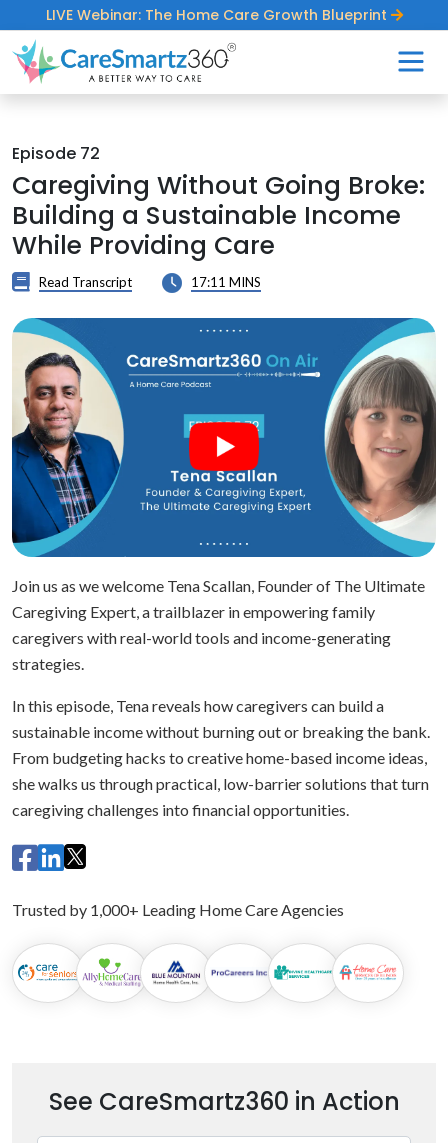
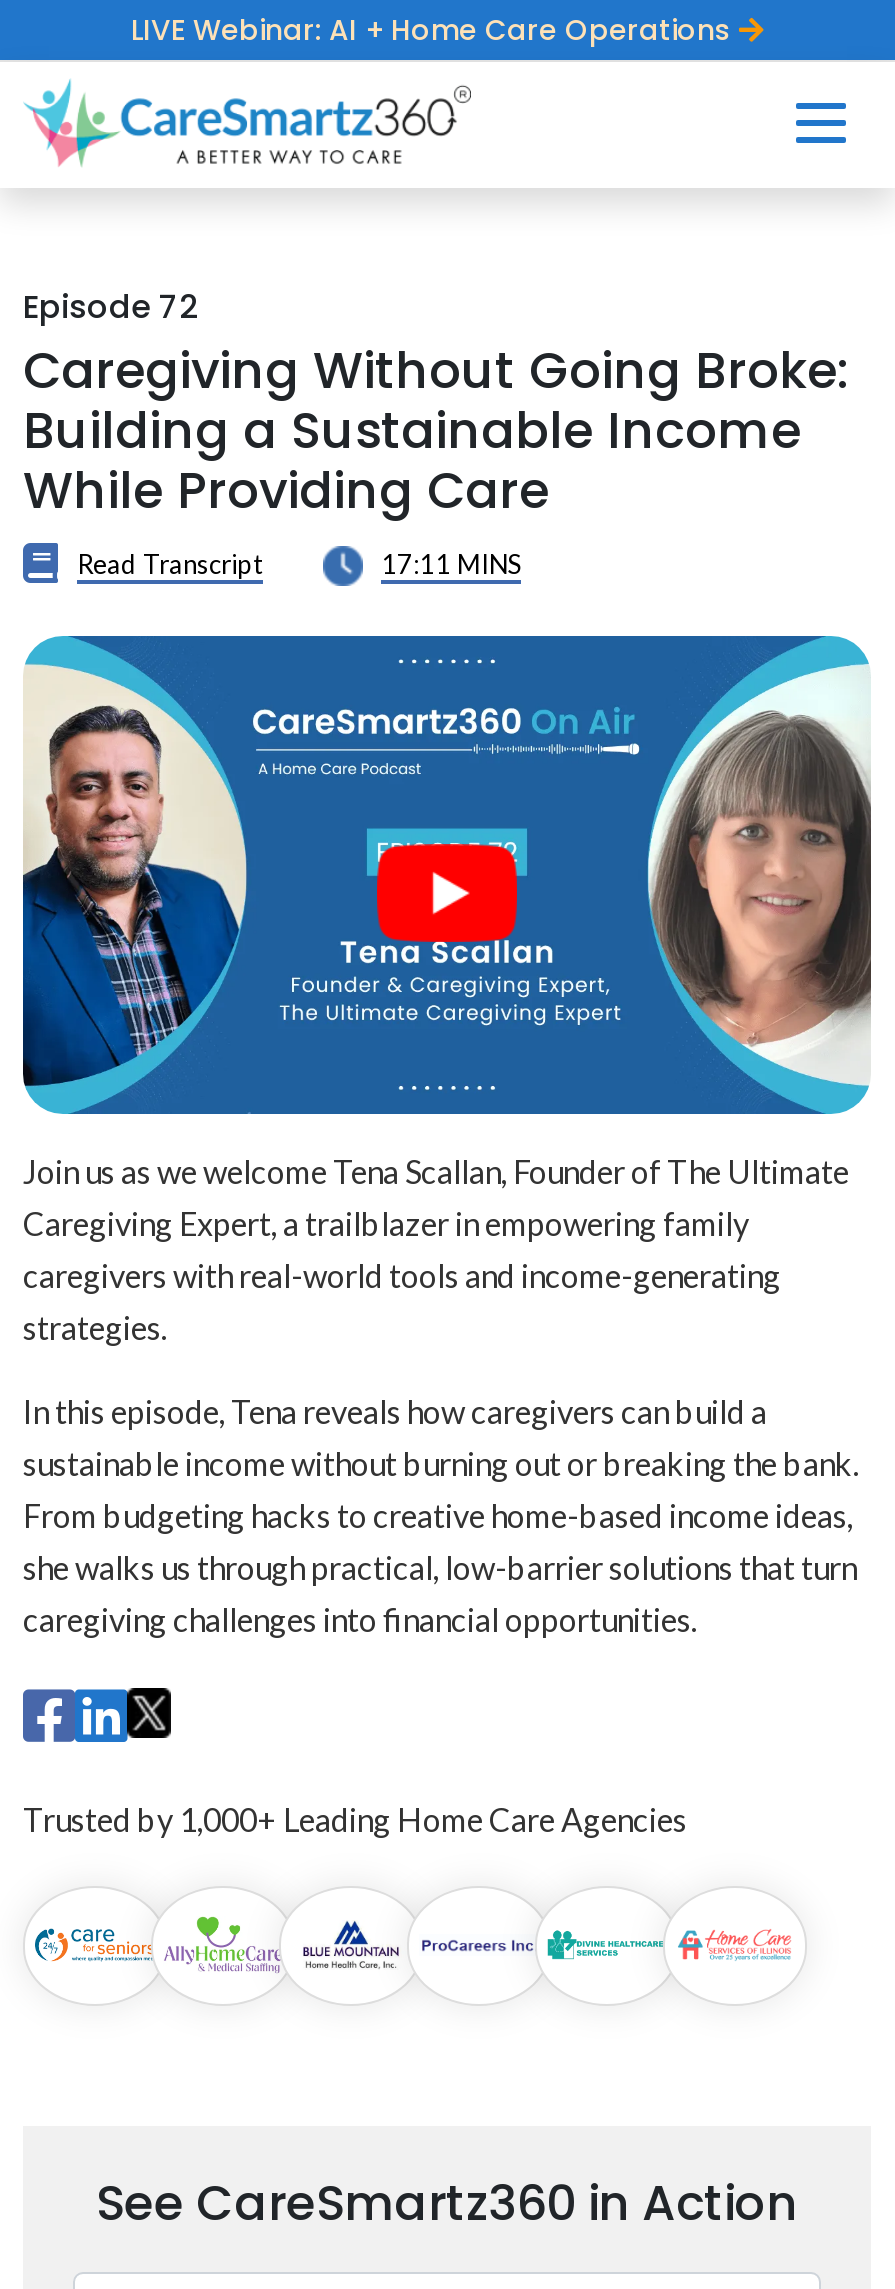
[45,5,390,25] LIVE Webinar: The Home Care Growth Blueprint -> [131,10,739,50] LIVE Webinar: AI + Home Care Operations

